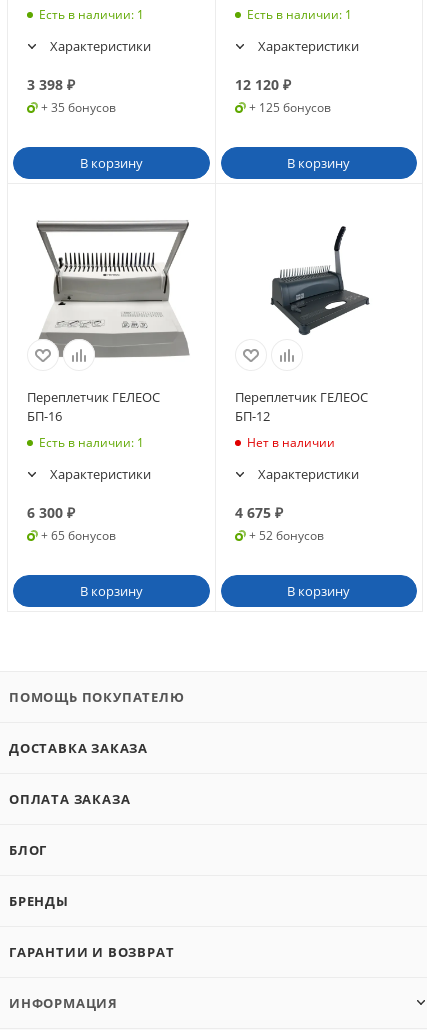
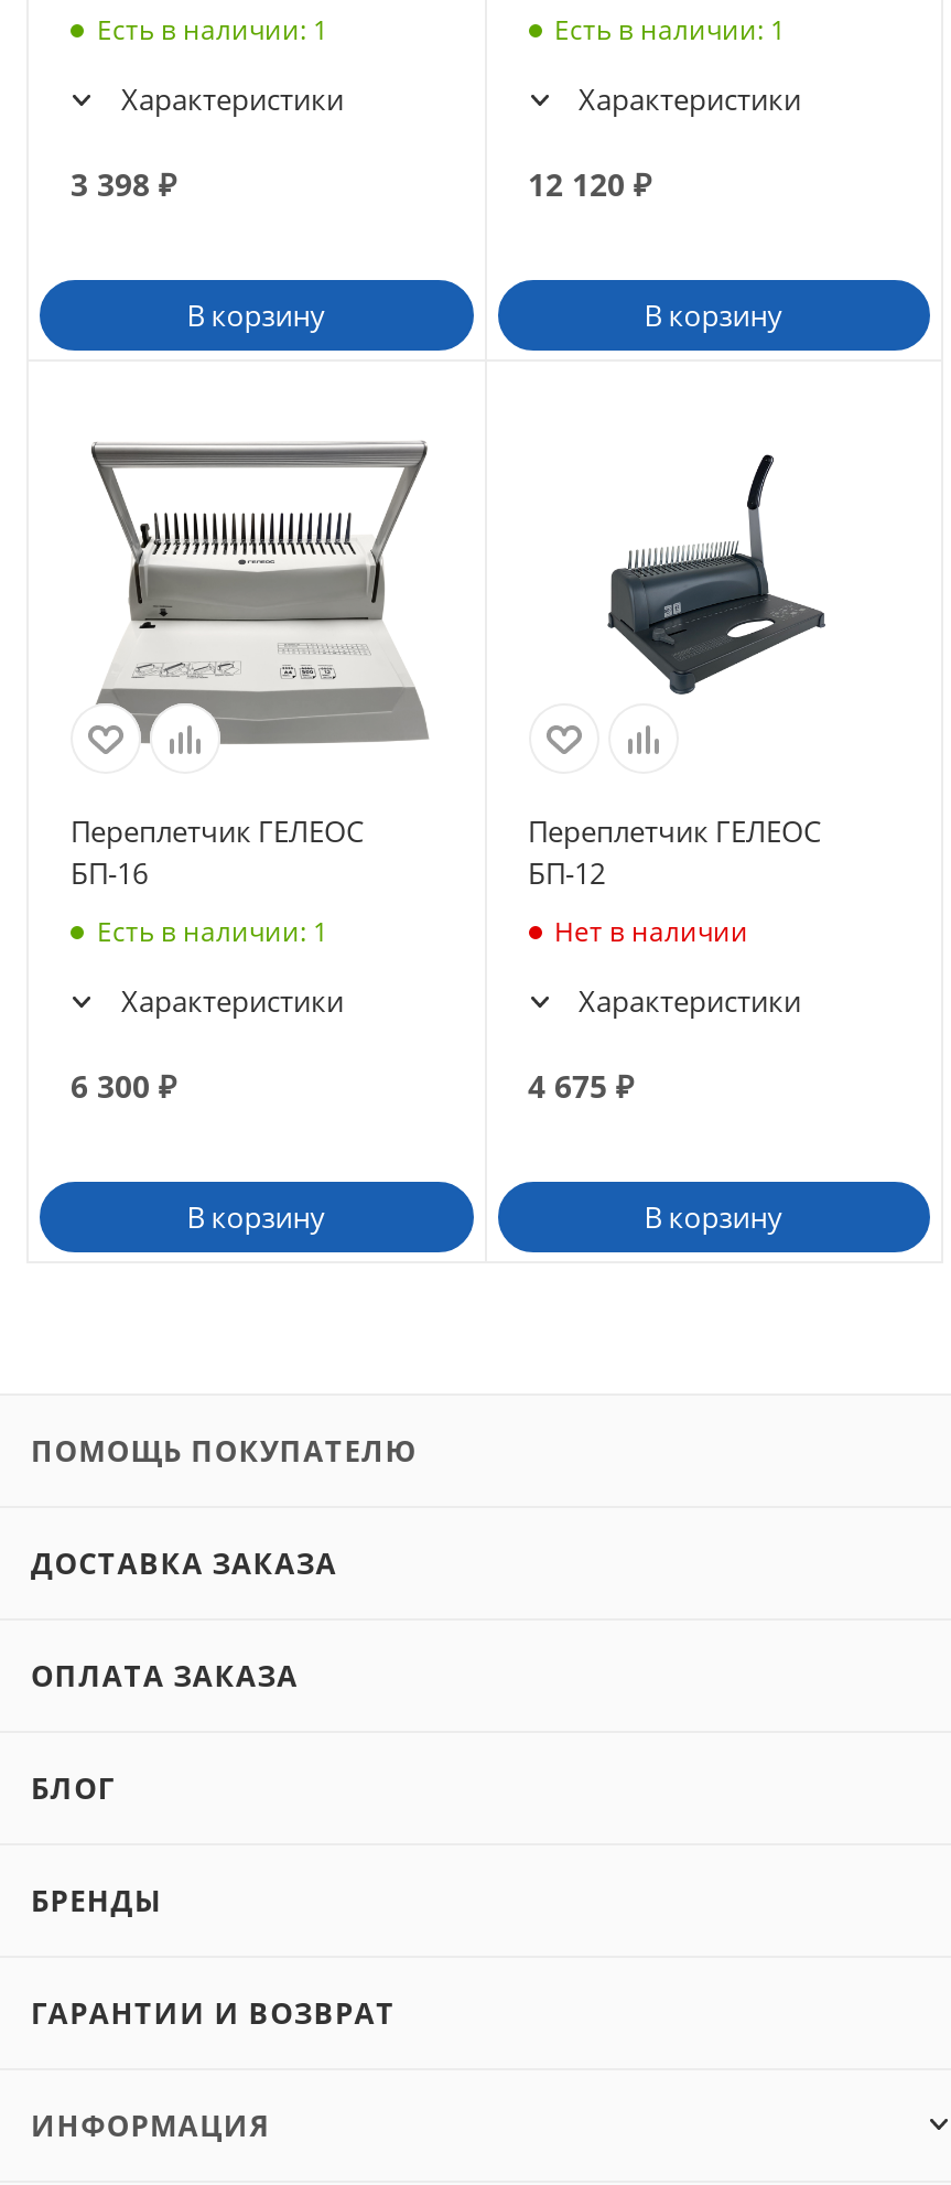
[41,99,116,116] + 35 бонусов -> none
[248,99,330,116] + 125 бонусов -> none
[41,527,116,544] + 65 бонусов -> none
[248,527,323,544] + 52 бонусов -> none

